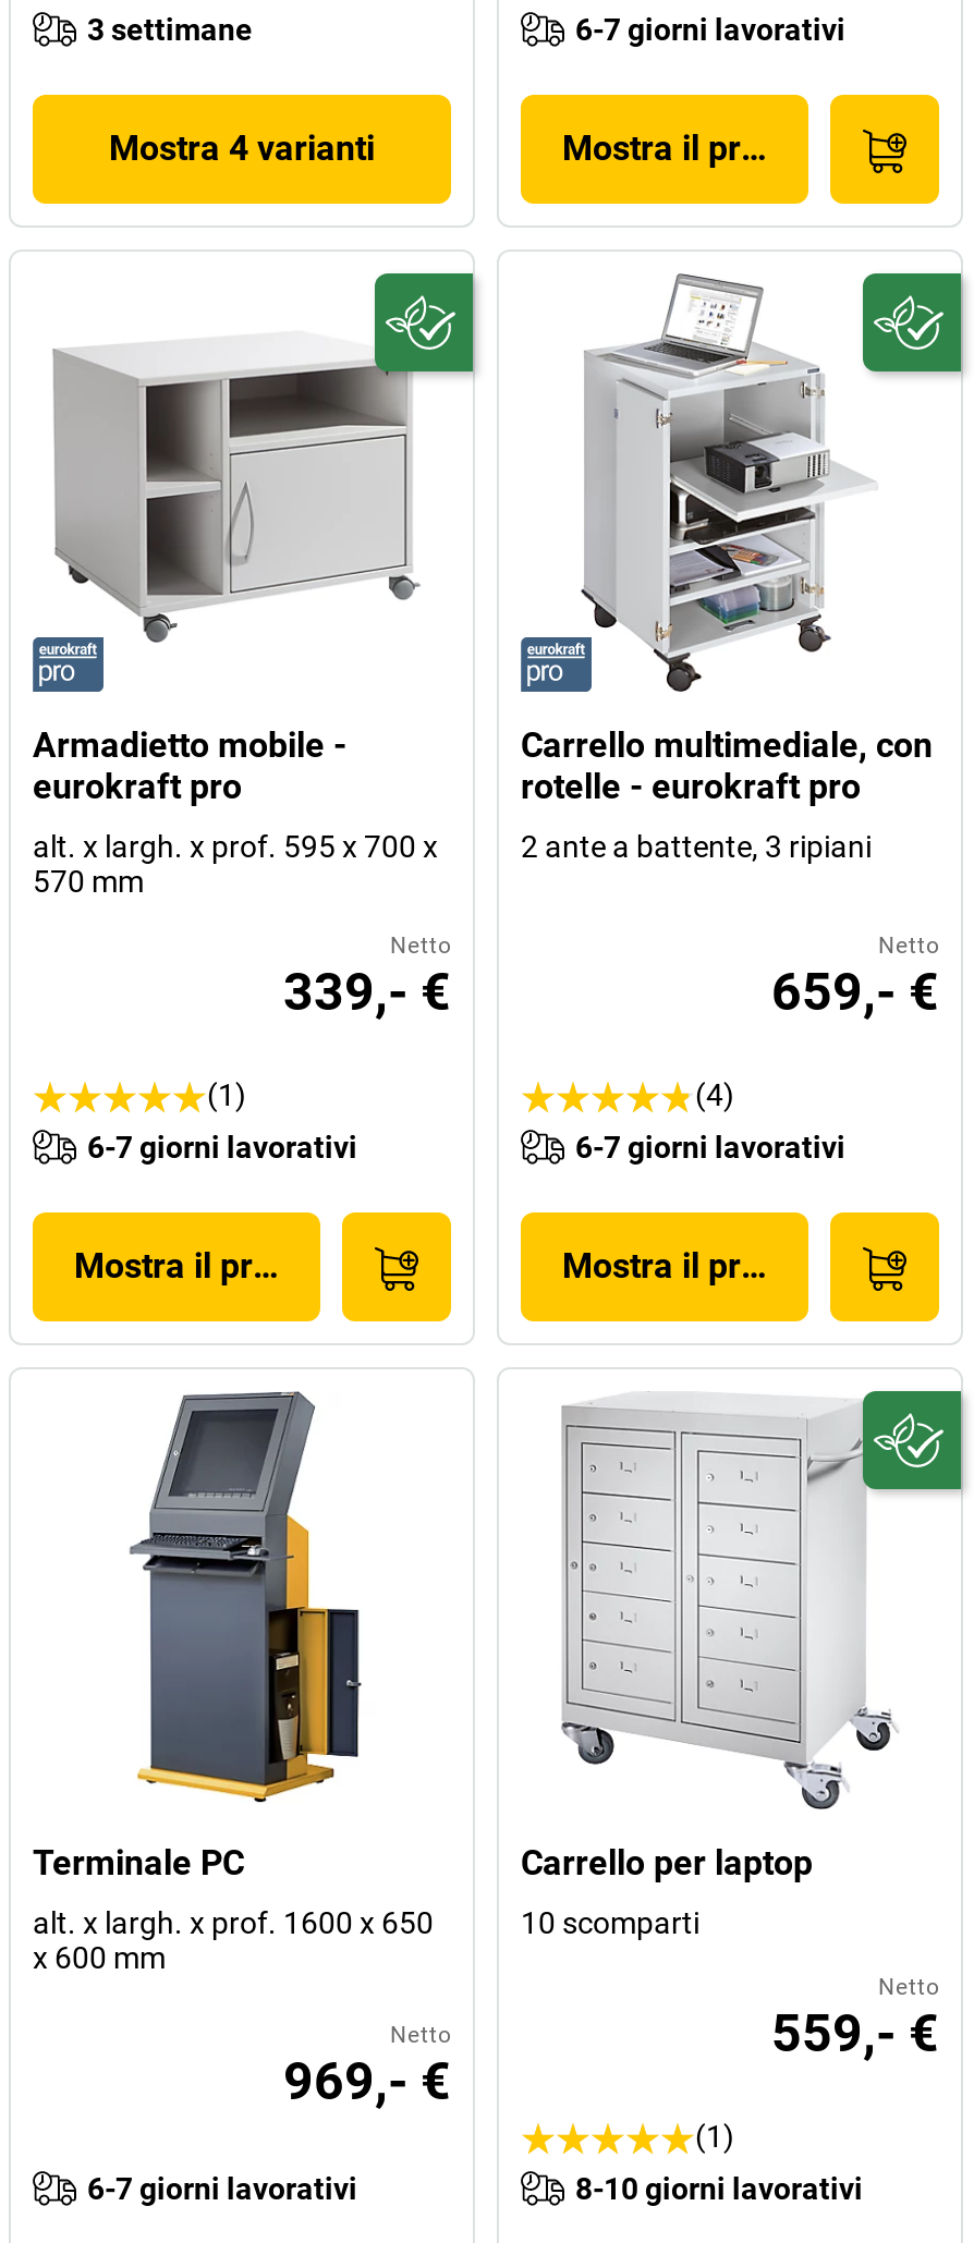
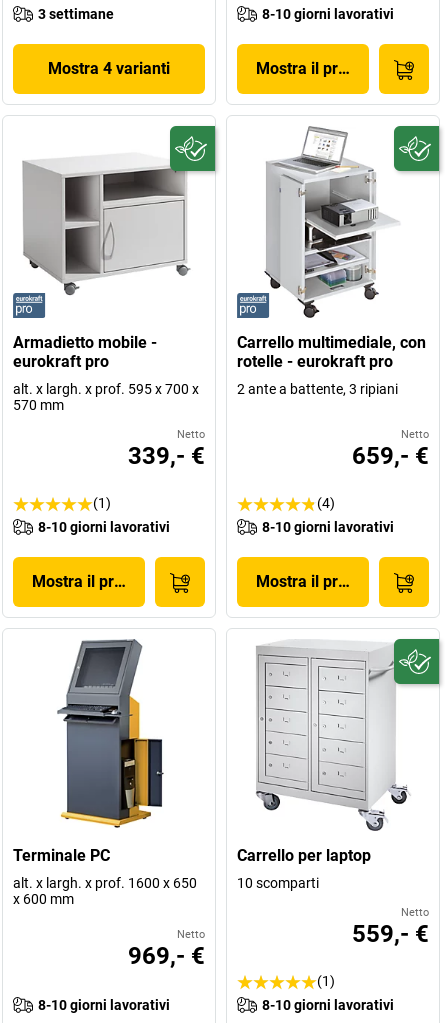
[575,12,845,47] 6-7 giorni lavorativi -> [262,6,394,22] 8-10 giorni lavorativi
[87,1130,357,1165] 6-7 giorni lavorativi -> [38,519,170,535] 8-10 giorni lavorativi
[575,1130,845,1165] 6-7 giorni lavorativi -> [262,519,394,535] 8-10 giorni lavorativi
[87,2171,357,2206] 6-7 giorni lavorativi -> [38,997,170,1013] 8-10 giorni lavorativi

